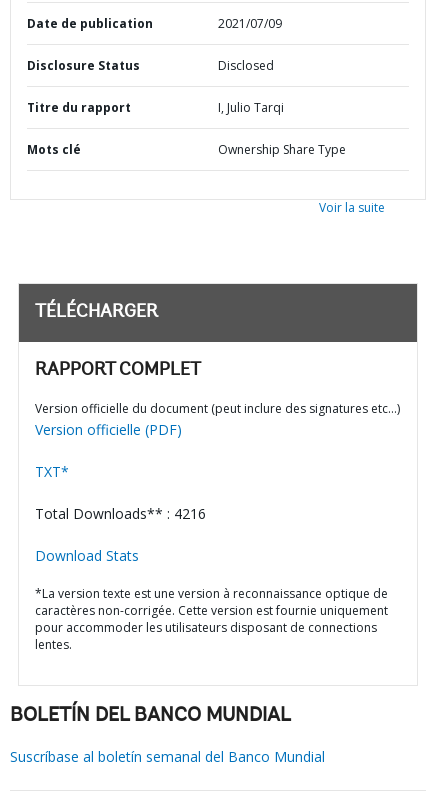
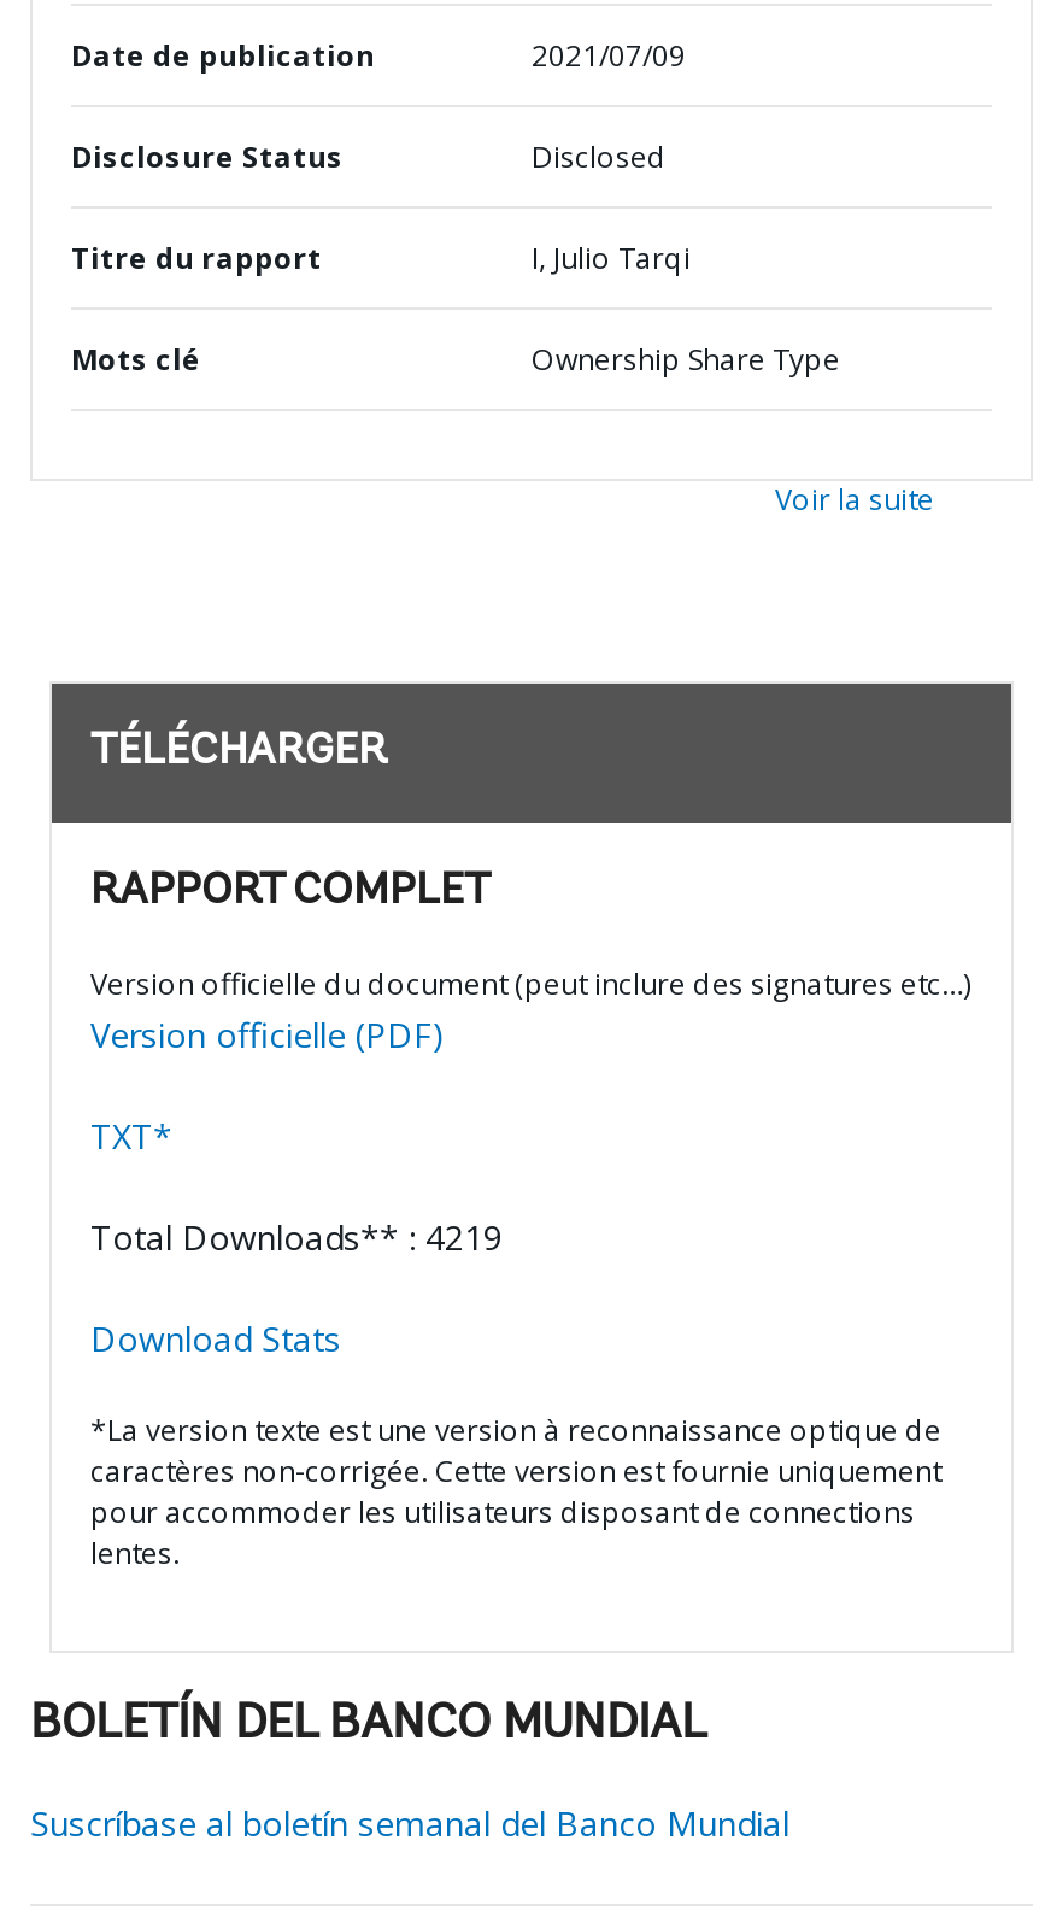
[35,504,206,523] Total Downloads** : 4216 -> [90,1214,503,1260] Total Downloads** : 4219

